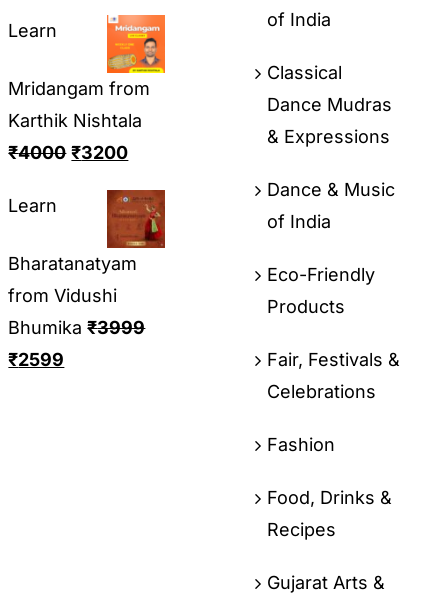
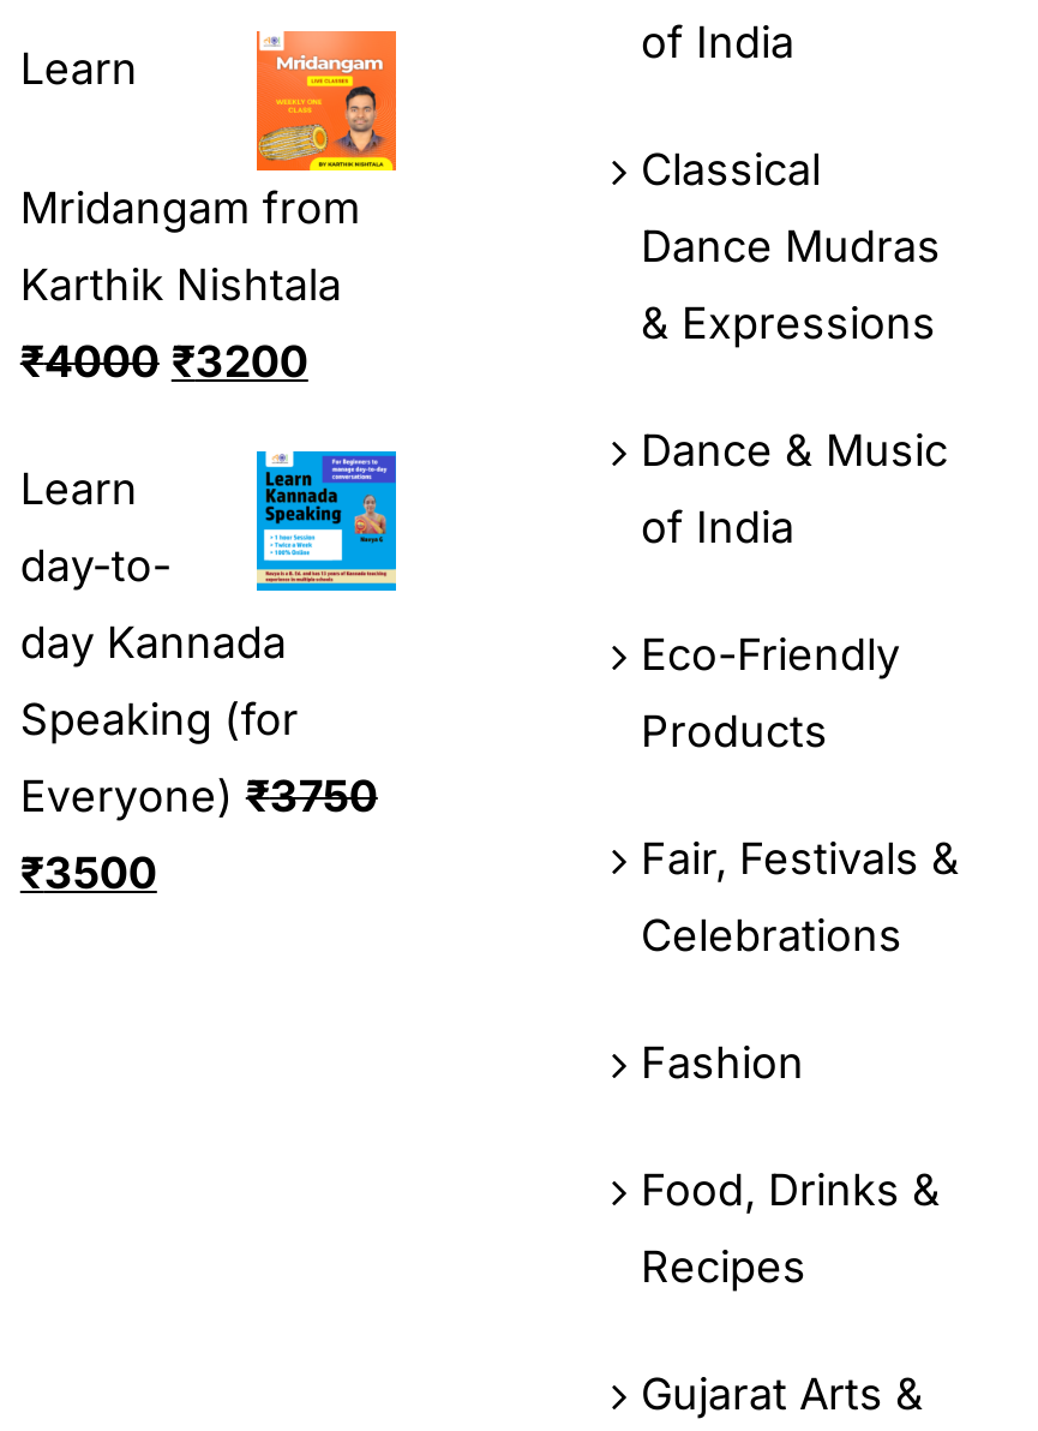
[8,189,166,369] [image] | Bharatanatyam | from Vidushi | Bhumika ₹3999 | ₹2599 -> [20,449,398,897] [image] | day-to- | day Kannada | Speaking (for | Everyone) ₹3750 | ₹3500

